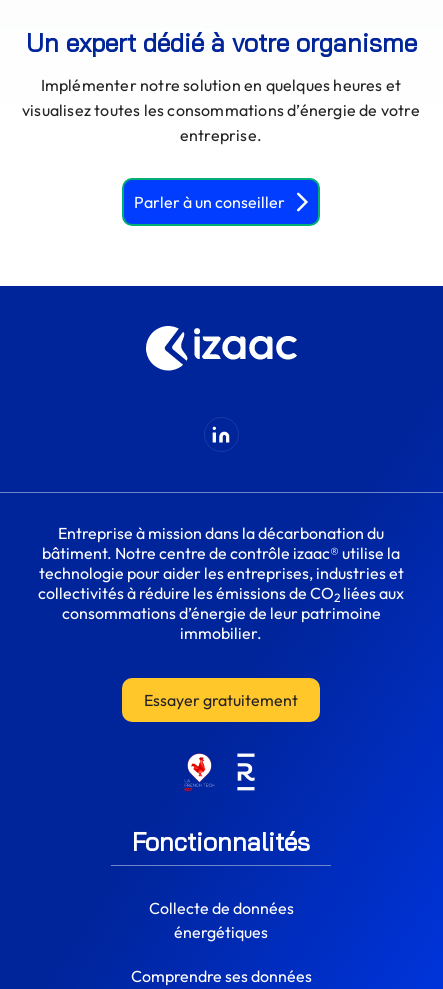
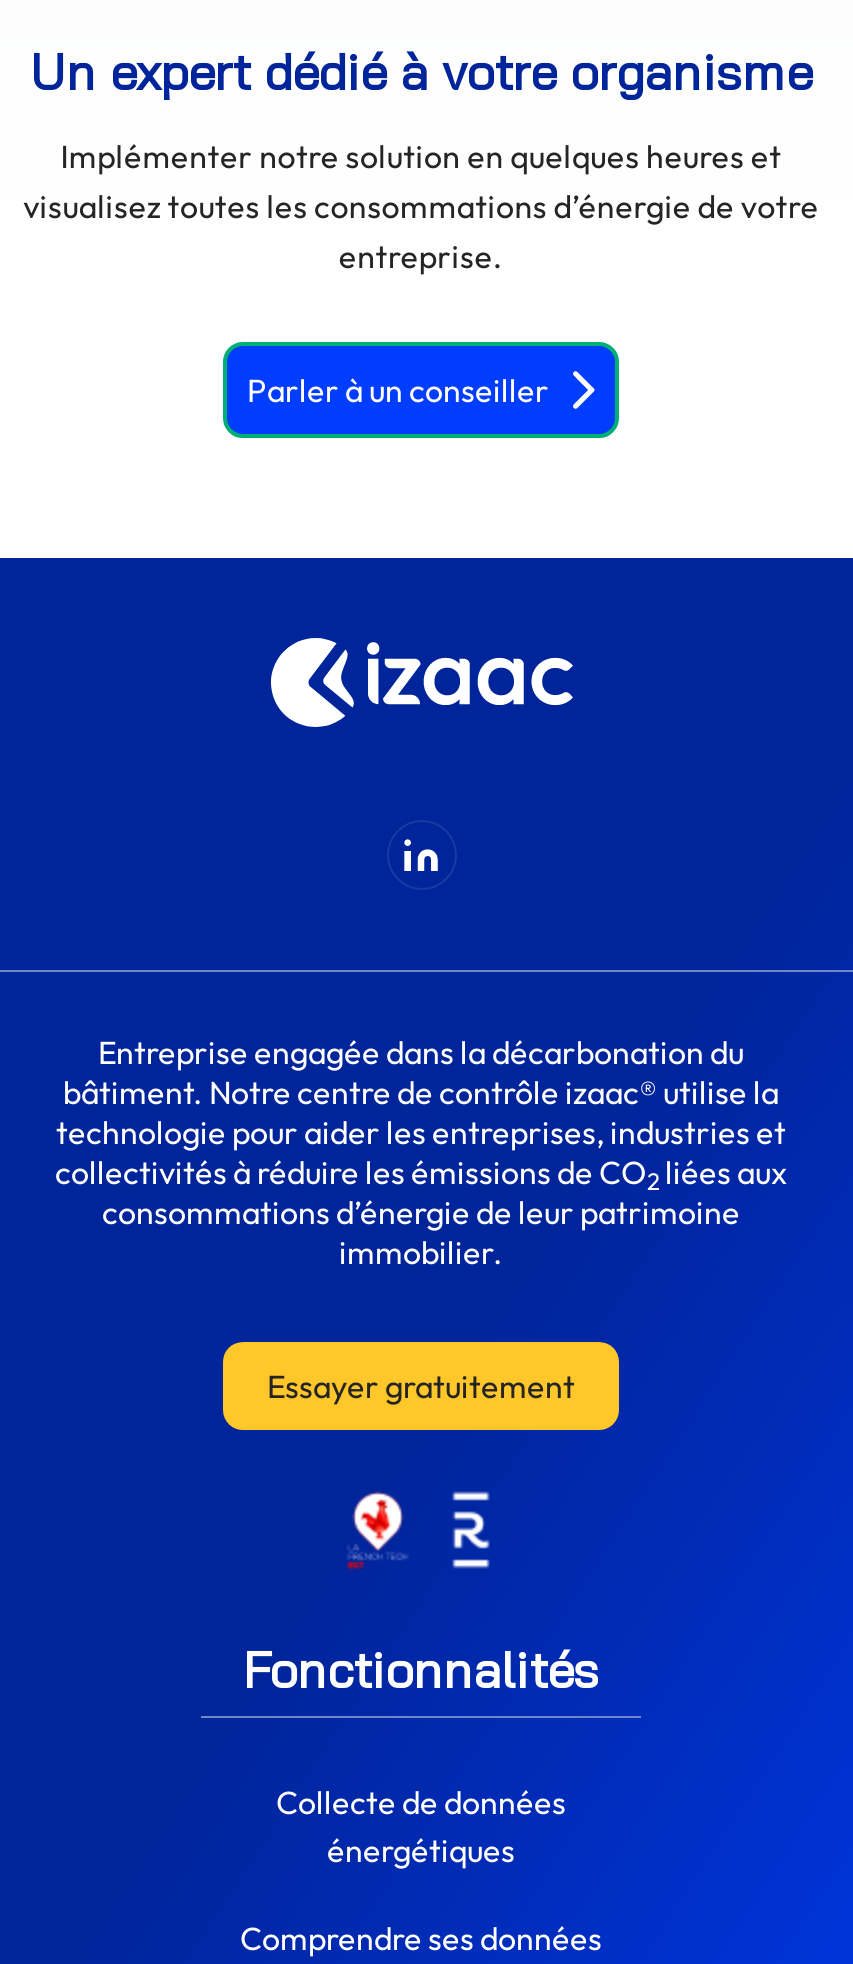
[58,523,384,543] Entreprise à mission dans la décarbonation du -> [98,1032,744,1072] Entreprise engagée dans la décarbonation du

